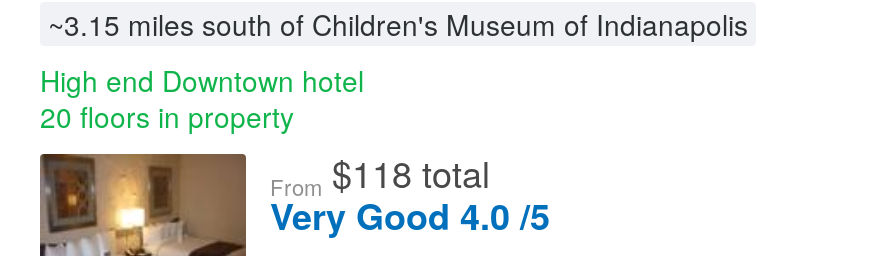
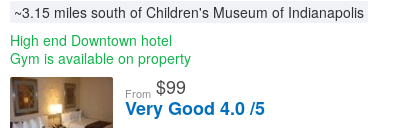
[40,96,490,203] 20 floors in property | From $118 total -> [10,48,191,101] Gym is available on property | From $99

